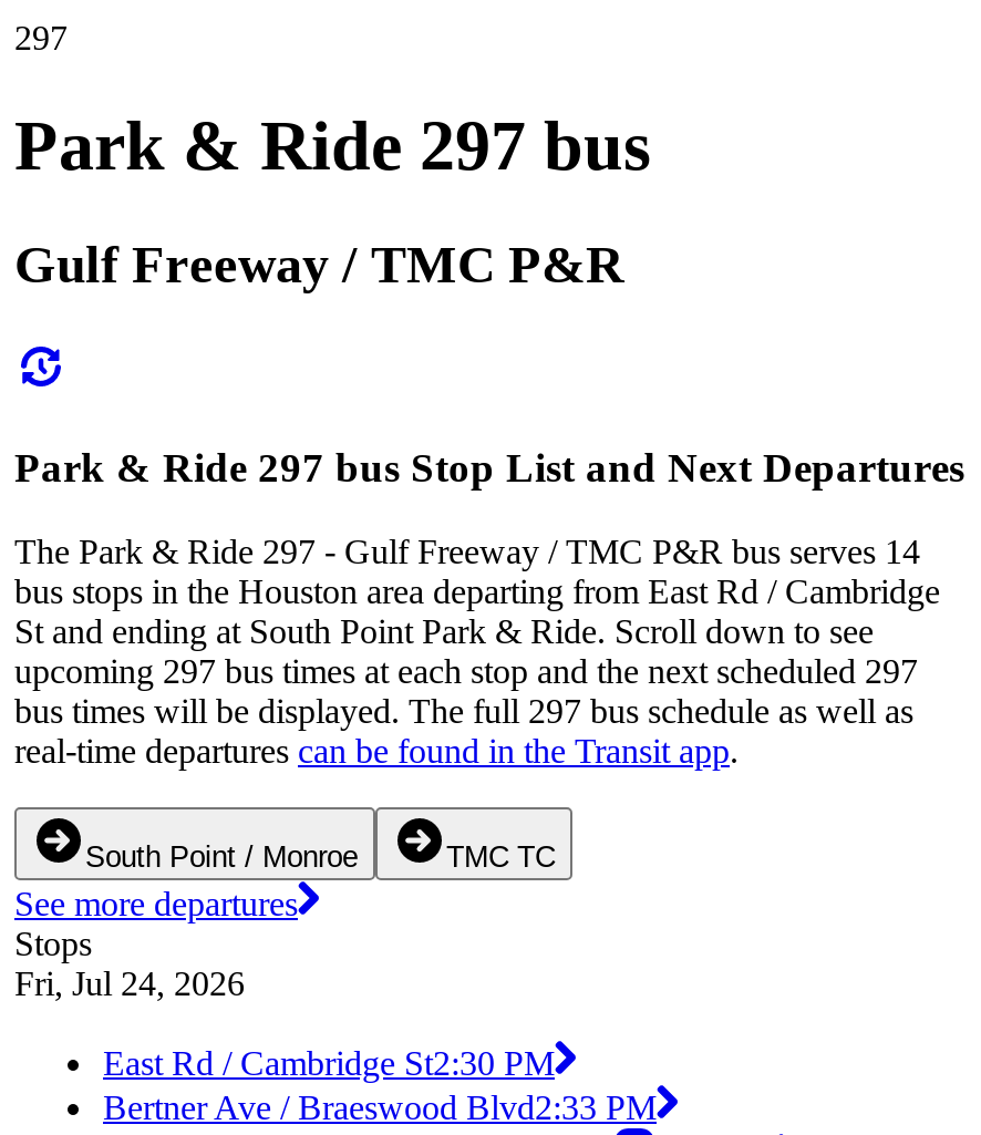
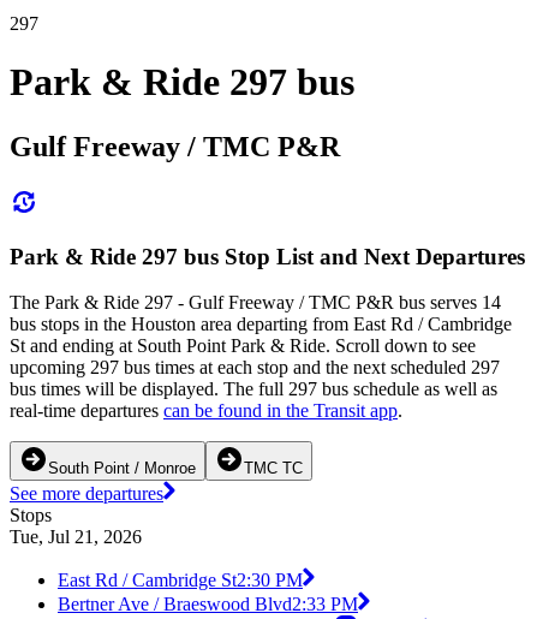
[14,965,245,1003] Fri, Jul 24, 2026 -> [10,527,142,547] Tue, Jul 21, 2026

